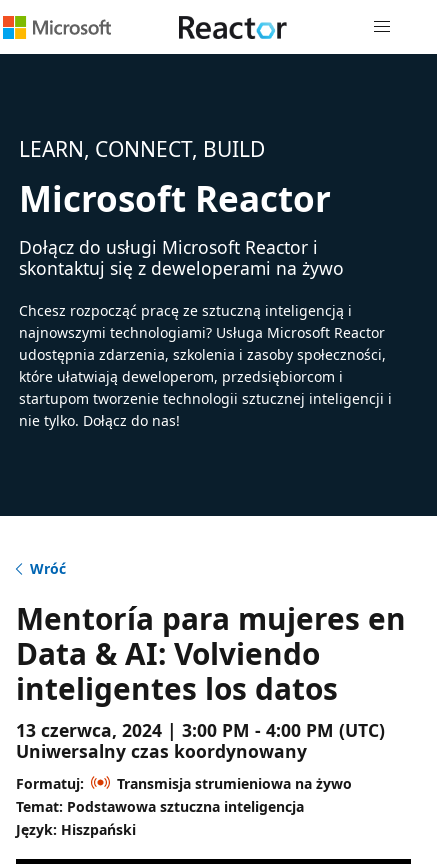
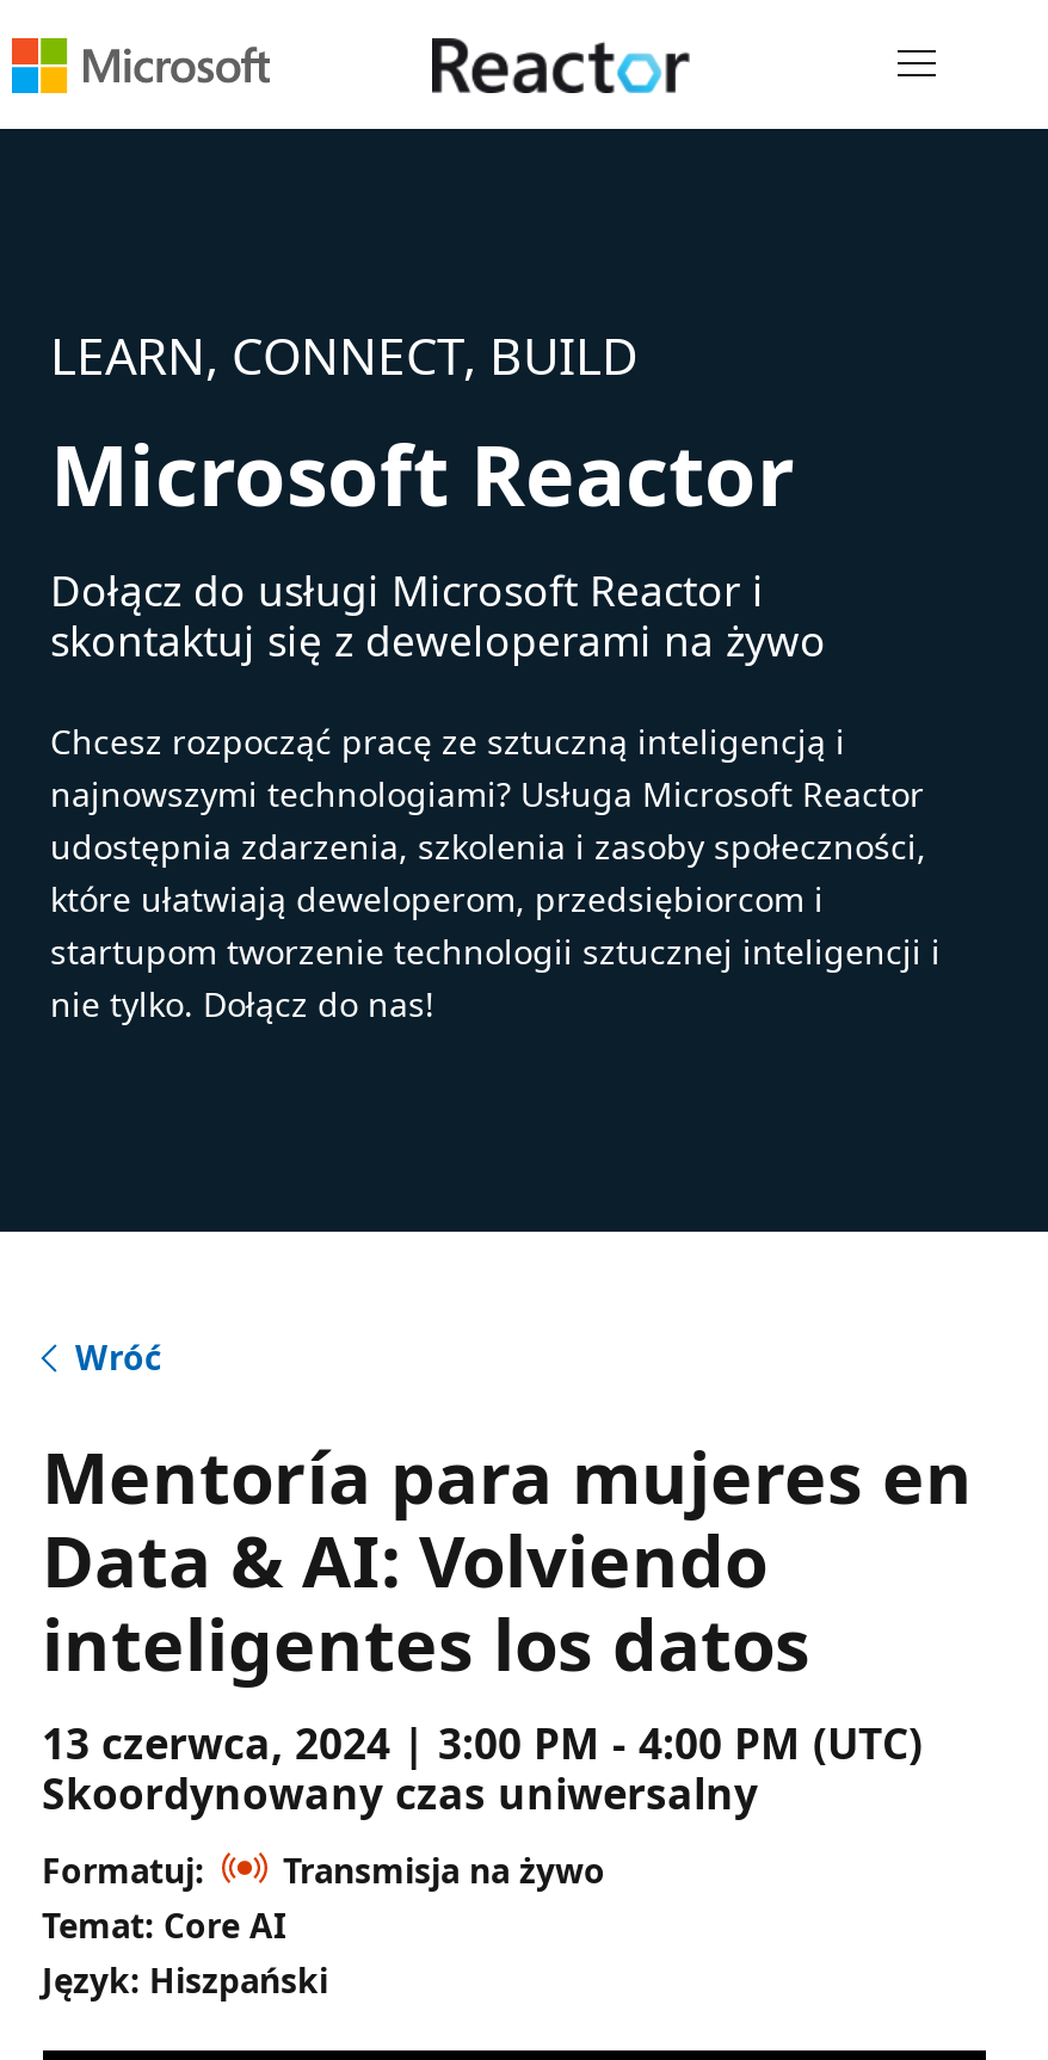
[15,739,306,763] Uniwersalny czas koordynowany -> [42,1764,758,1821] Skoordynowany czas uniwersalny
[15,774,351,816] Transmisja strumieniowa na żywo | Temat: Podstawowa sztuczna inteligencja -> [42,1848,605,1948] Transmisja na żywo | Temat: Core AI

